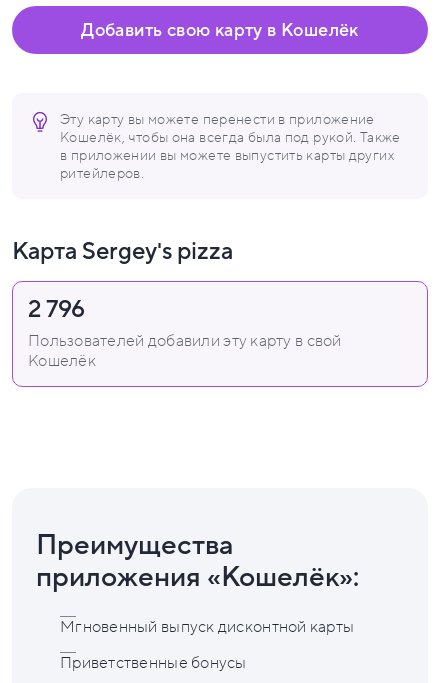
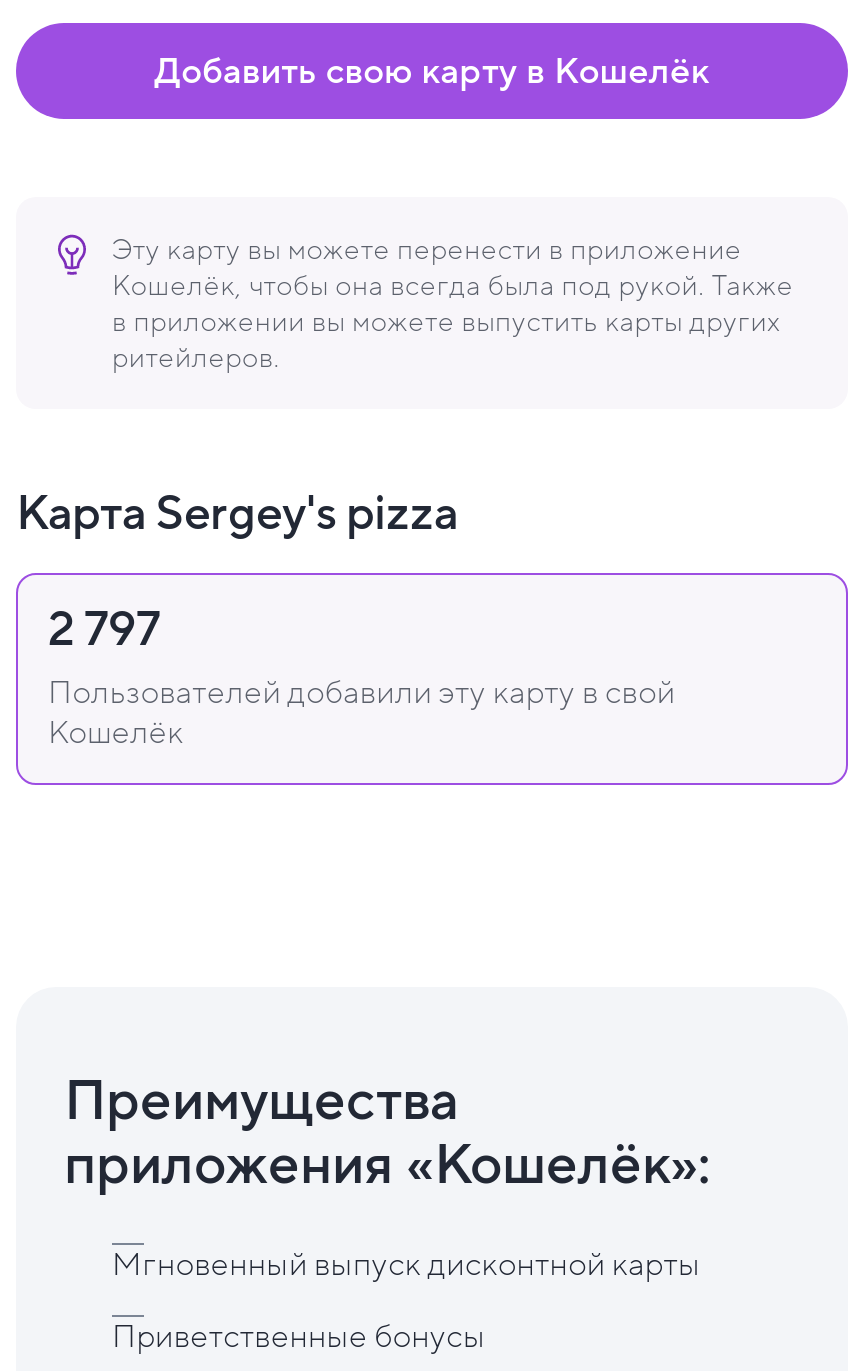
[28,294,85,325] 2 796 -> [48,599,160,661] 2 797

